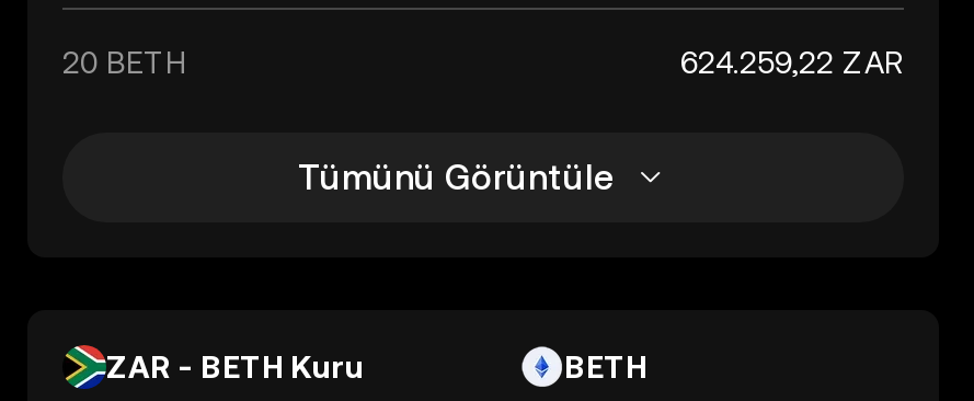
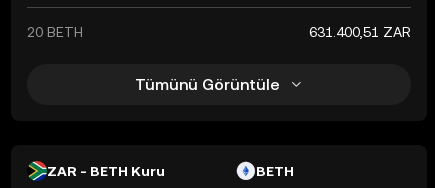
[680,45,904,80] 624.259,22 ZAR -> [309,24,411,40] 631.400,51 ZAR

